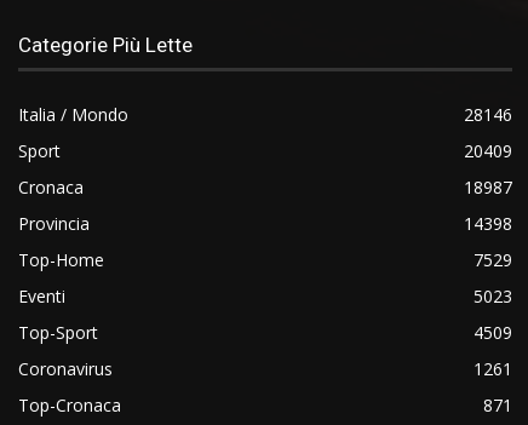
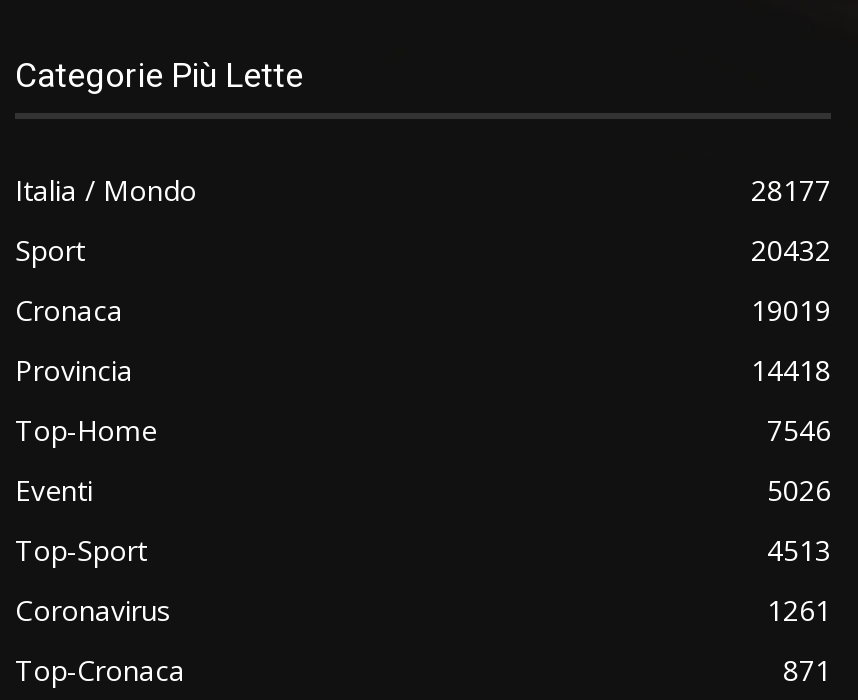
[464,102,512,125] 28146 -> [751,170,831,208] 28177
[464,139,512,162] 20409 -> [751,230,831,268] 20432
[464,175,512,198] 18987 -> [751,290,831,328] 19019
[464,211,512,234] 14398 -> [751,350,831,388] 14418
[474,248,512,271] 7529 -> [767,410,831,448] 7546
[474,284,512,307] 5023 -> [767,470,831,508] 5026
[474,320,512,343] 4509 -> [767,530,831,568] 4513

